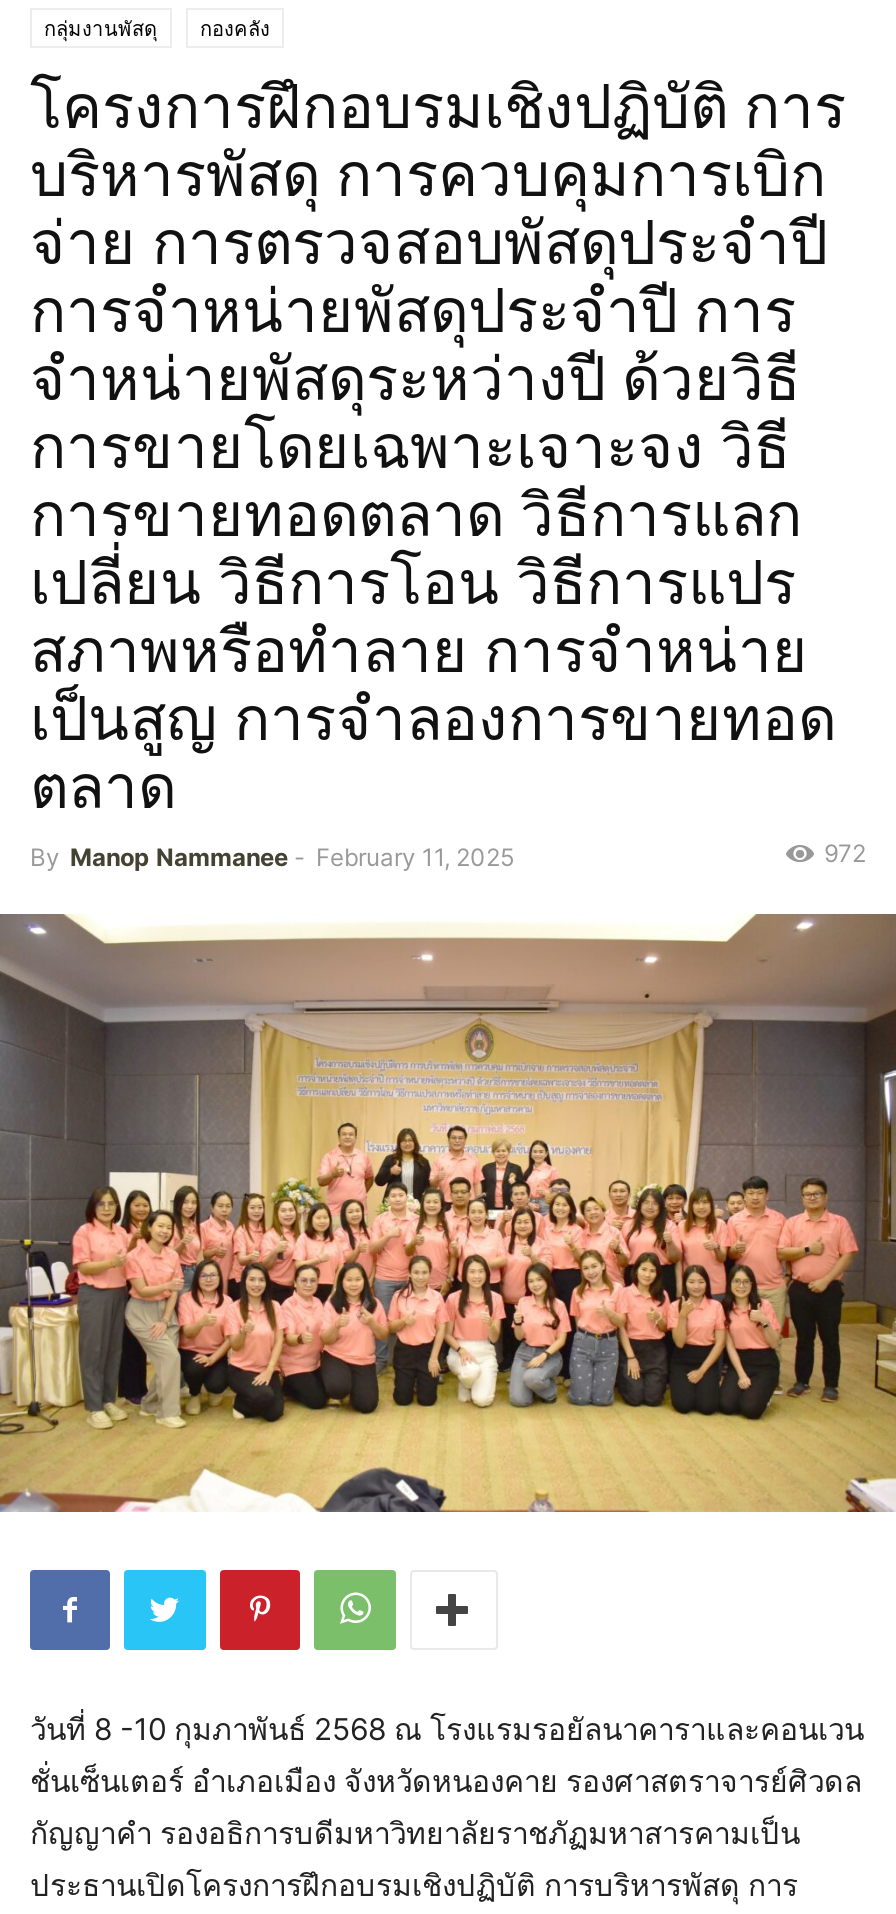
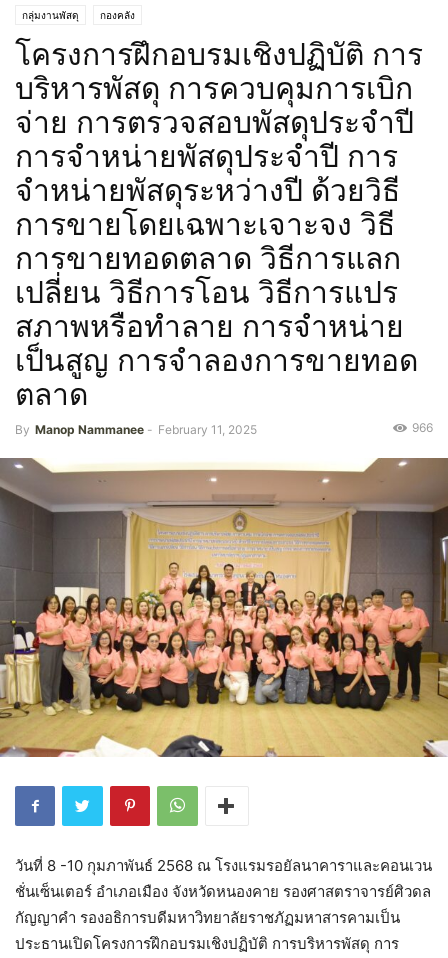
[824,838,866,868] 972 -> [412,420,433,435] 966

